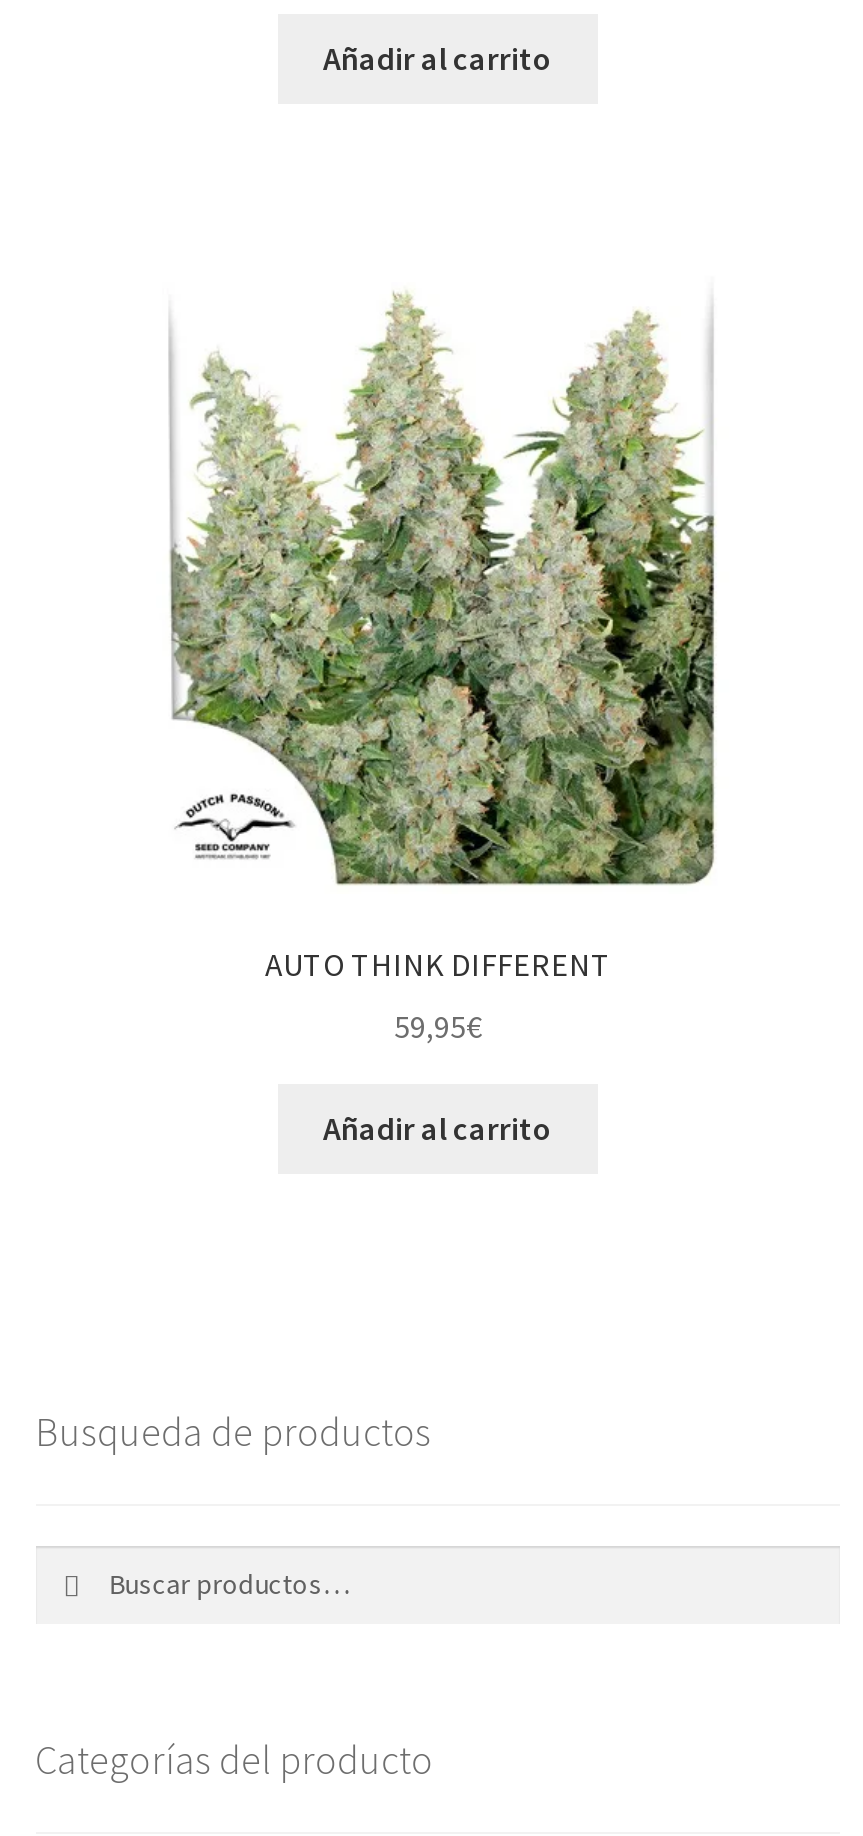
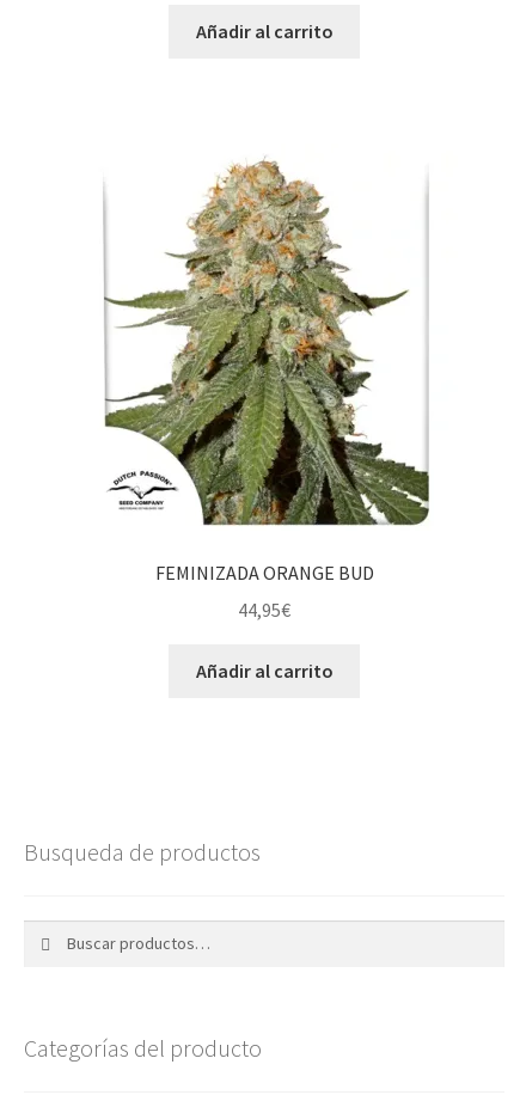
[170,274,716,985] [image] | AUTO THINK DIFFERENT -> [104,159,429,585] [image] | FEMINIZADA ORANGE BUD
[394,1006,482,1046] 59,95€ -> [238,598,290,622] 44,95€

